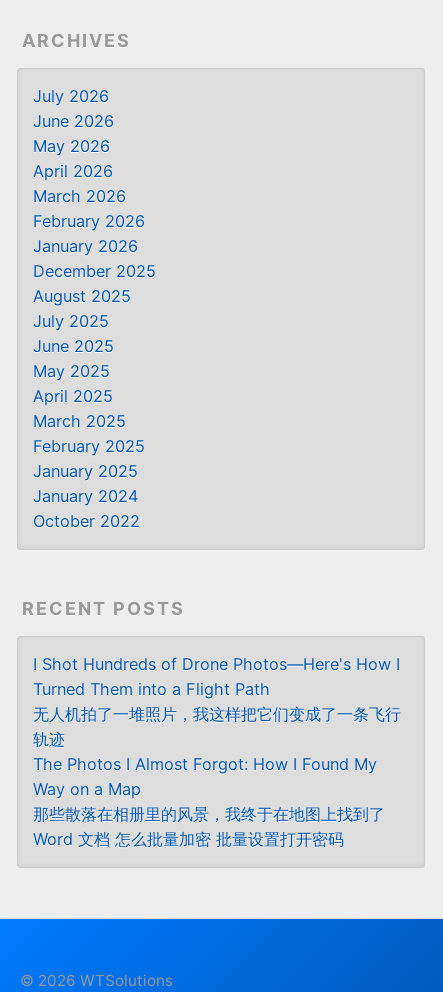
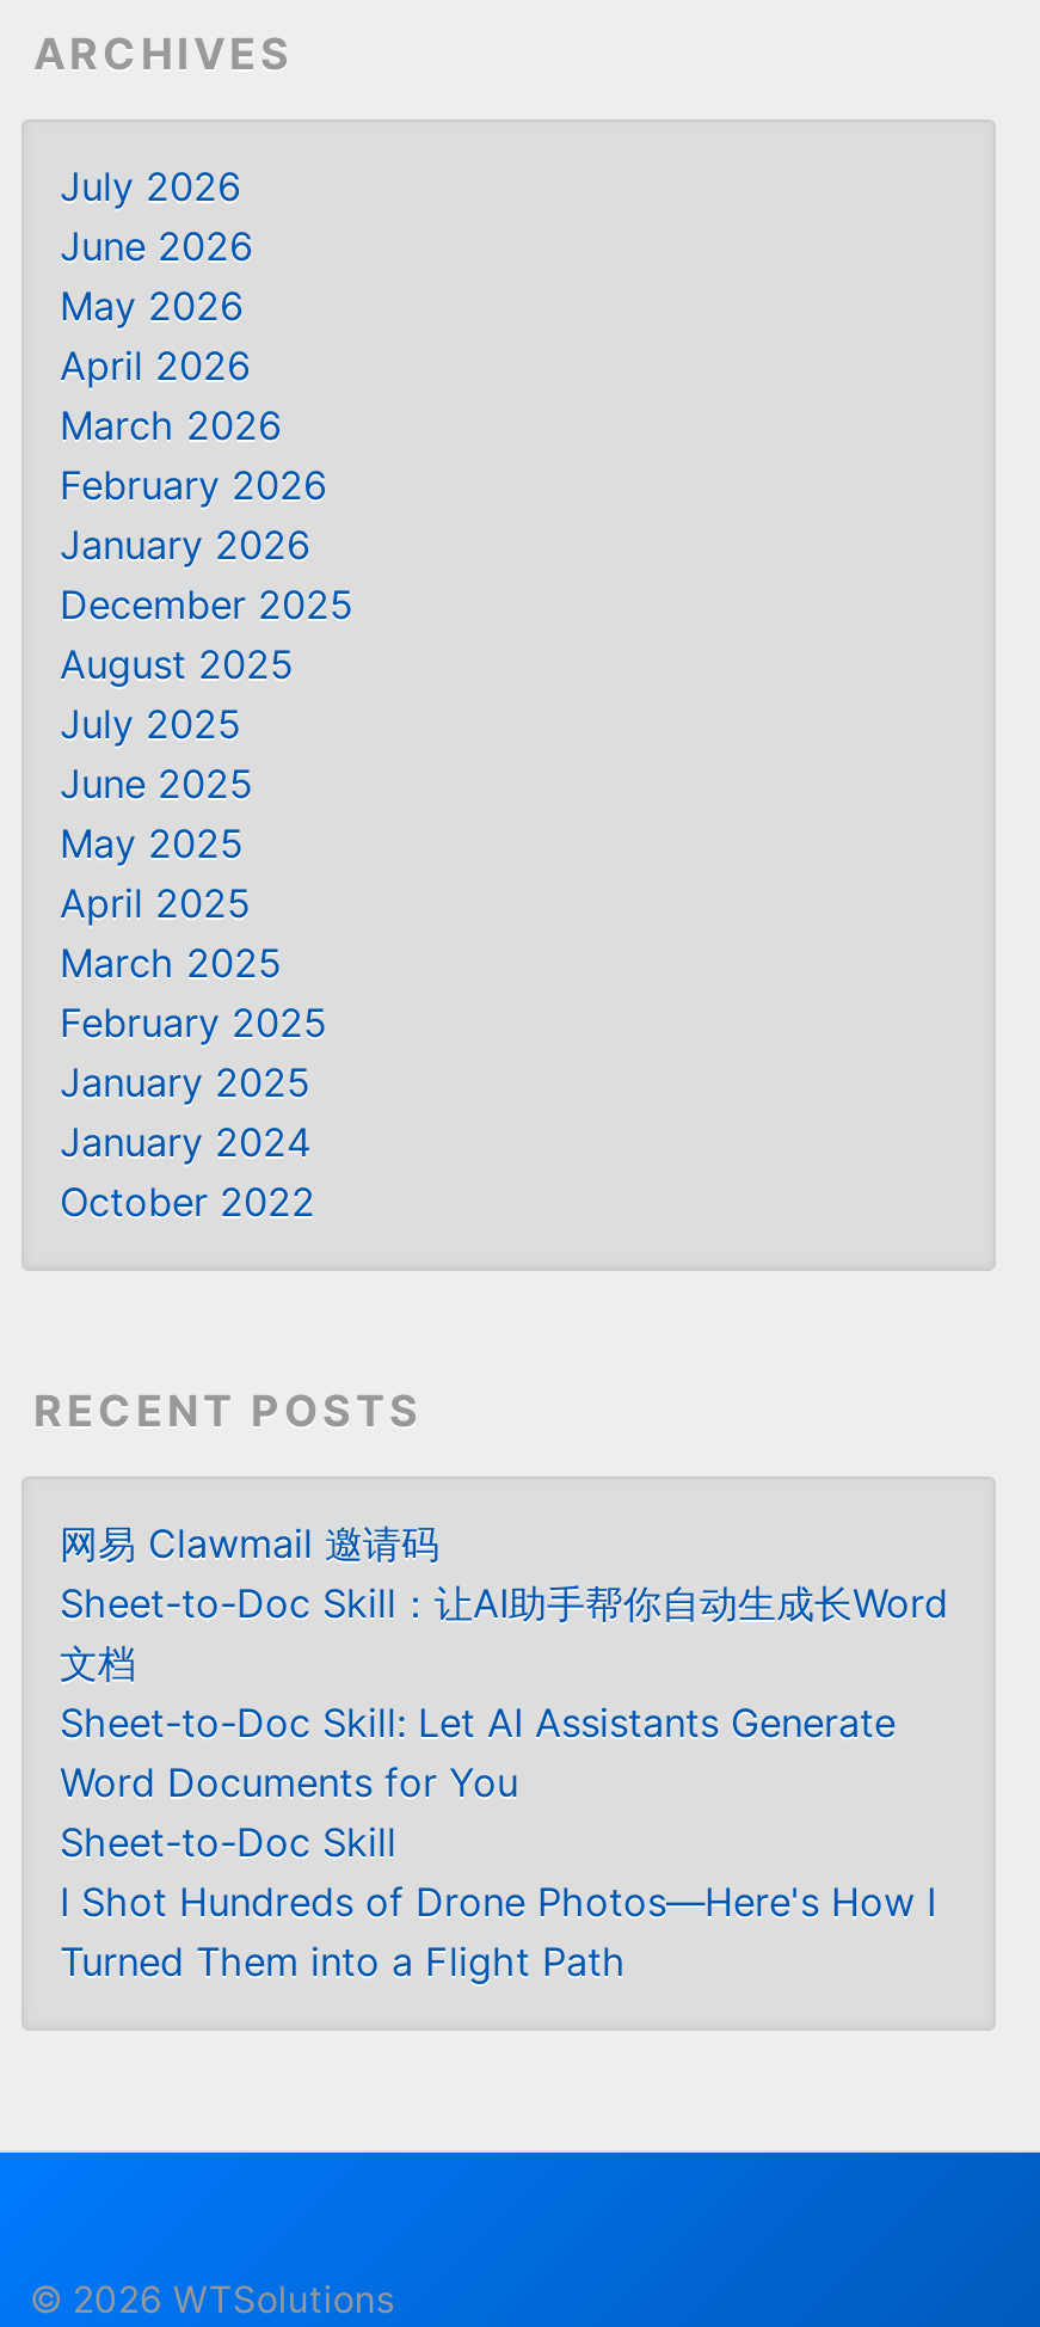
none -> [60,1519,948,1865] 网易 Clawmail 邀请码 | Sheet-to-Doc Skill：让AI助手帮你自动生成长Word | 文档 | Sheet-to-Doc Skill: Let AI Assistants Generate | Word Documents for You | Sheet-to-Doc Skill
moved [33,654,400,699] -> [60,1877,936,1985]: I Shot Hundreds of Drone Photos—Here's How I | Turned Them into a Flight Path
[33,704,401,849] 无人机拍了一堆照片，我这样把它们变成了一条飞行 | 轨迹 | The Photos I Almost Forgot: How I Found My | Way on a Map | 那些散落在相册里的风景，我终于在地图上找到了 | Word 文档 怎么批量加密 批量设置打开密码 -> none

